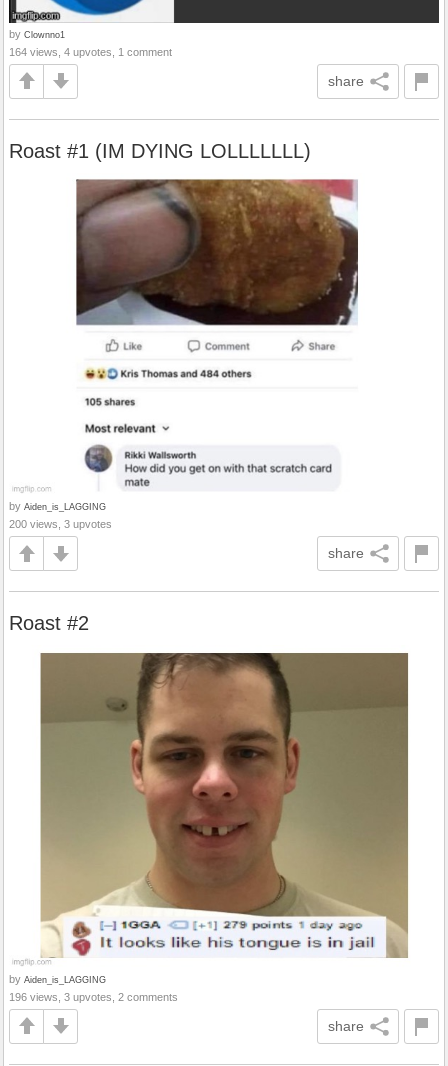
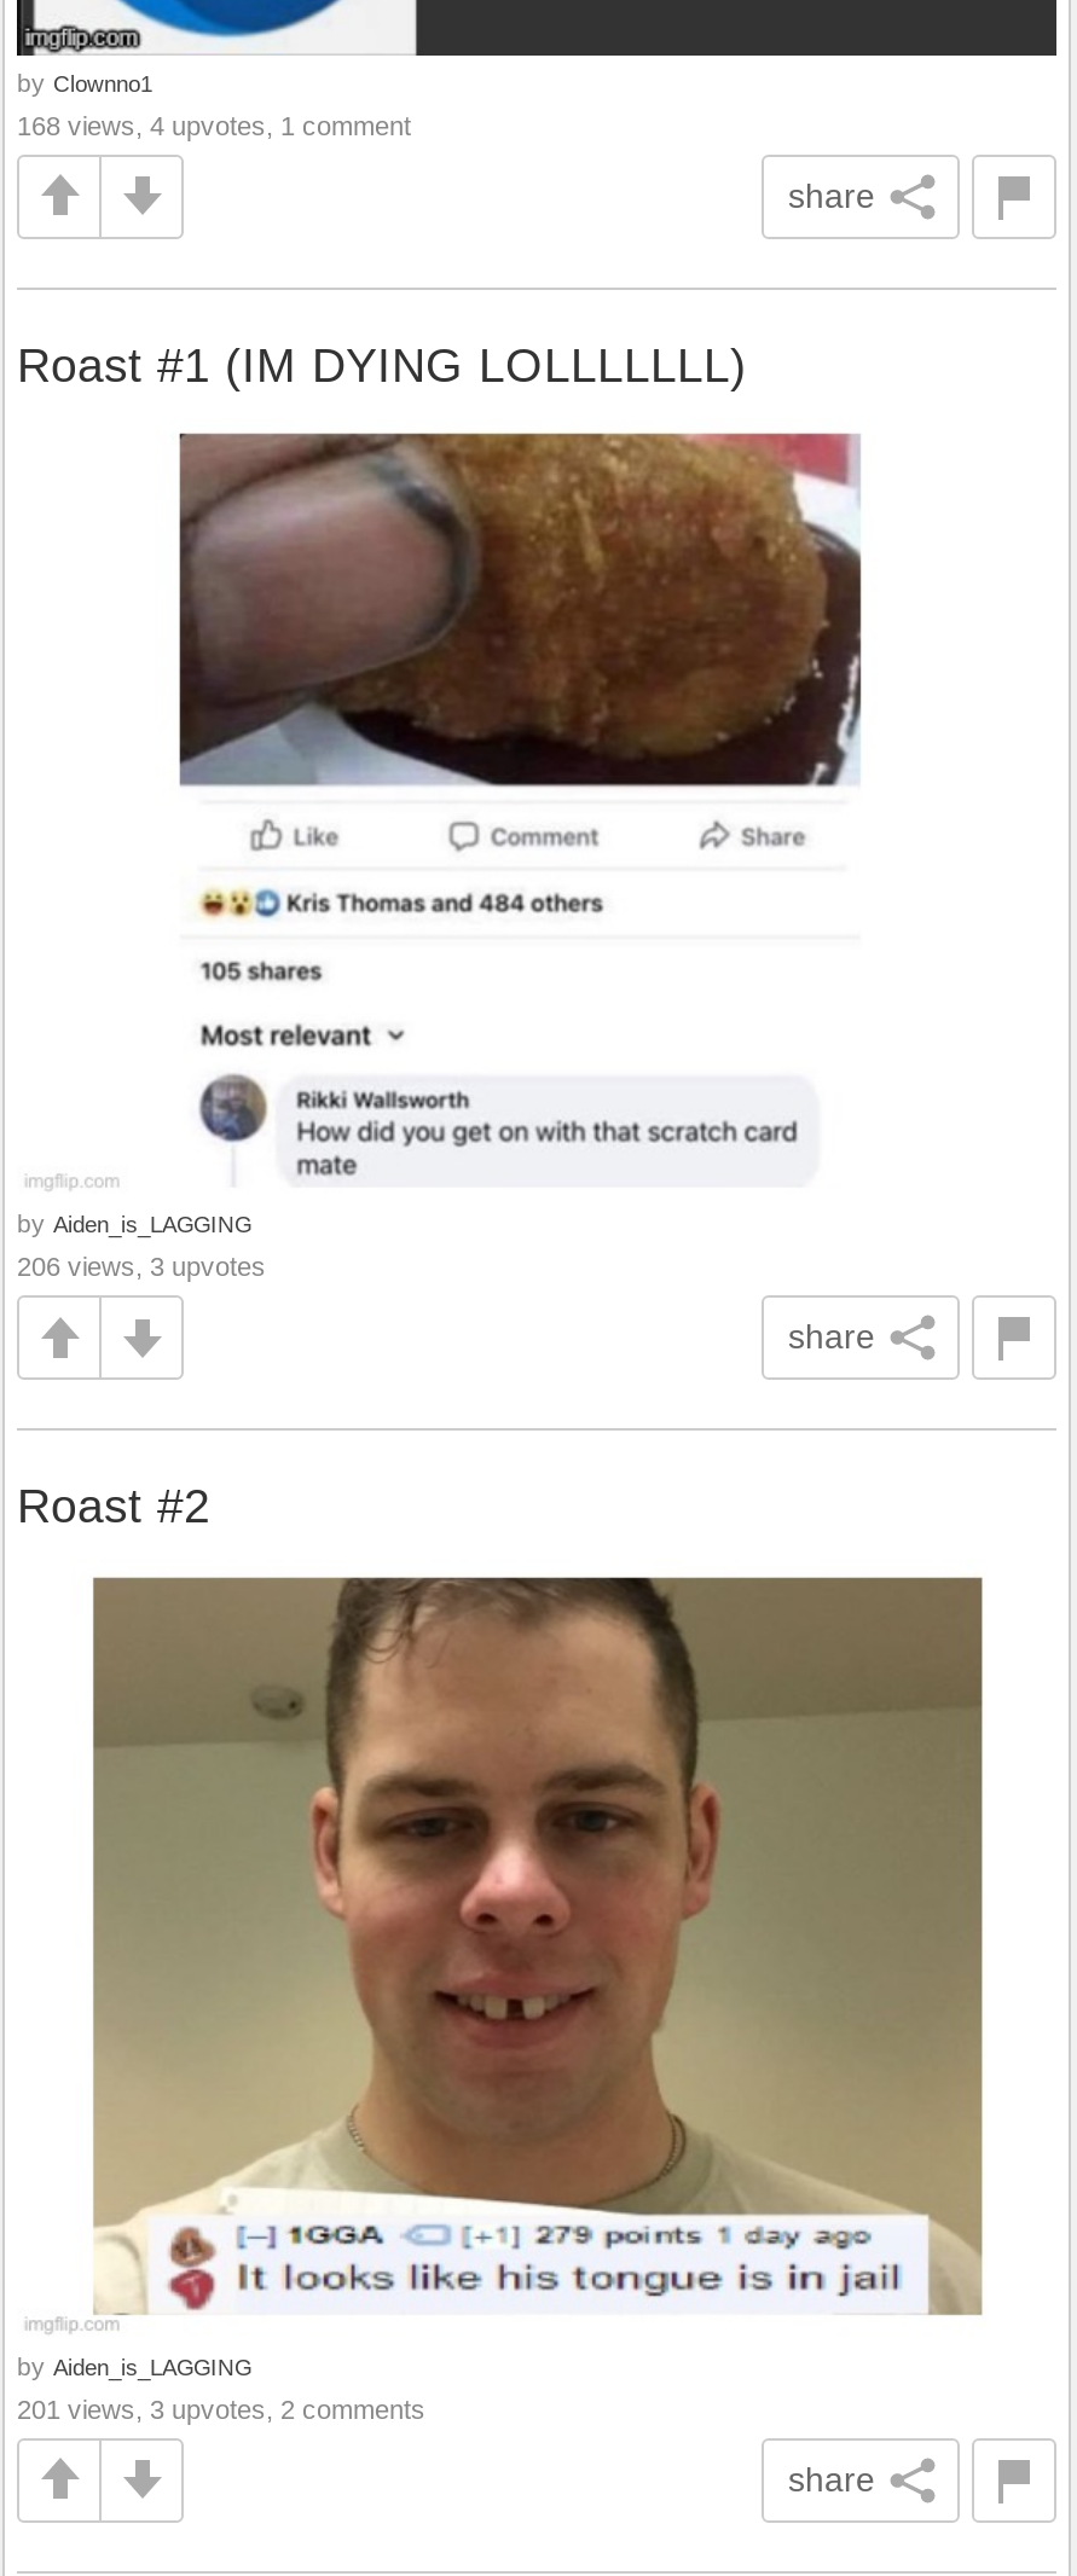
[9,45,172,57] 164 views, 4 upvotes, 1 comment -> [17,110,411,139] 168 views, 4 upvotes, 1 comment
[9,518,112,530] 200 views, 3 upvotes -> [17,1252,266,1281] 206 views, 3 upvotes
[9,990,178,1002] 196 views, 3 upvotes, 2 comments -> [17,2394,425,2423] 201 views, 3 upvotes, 2 comments

